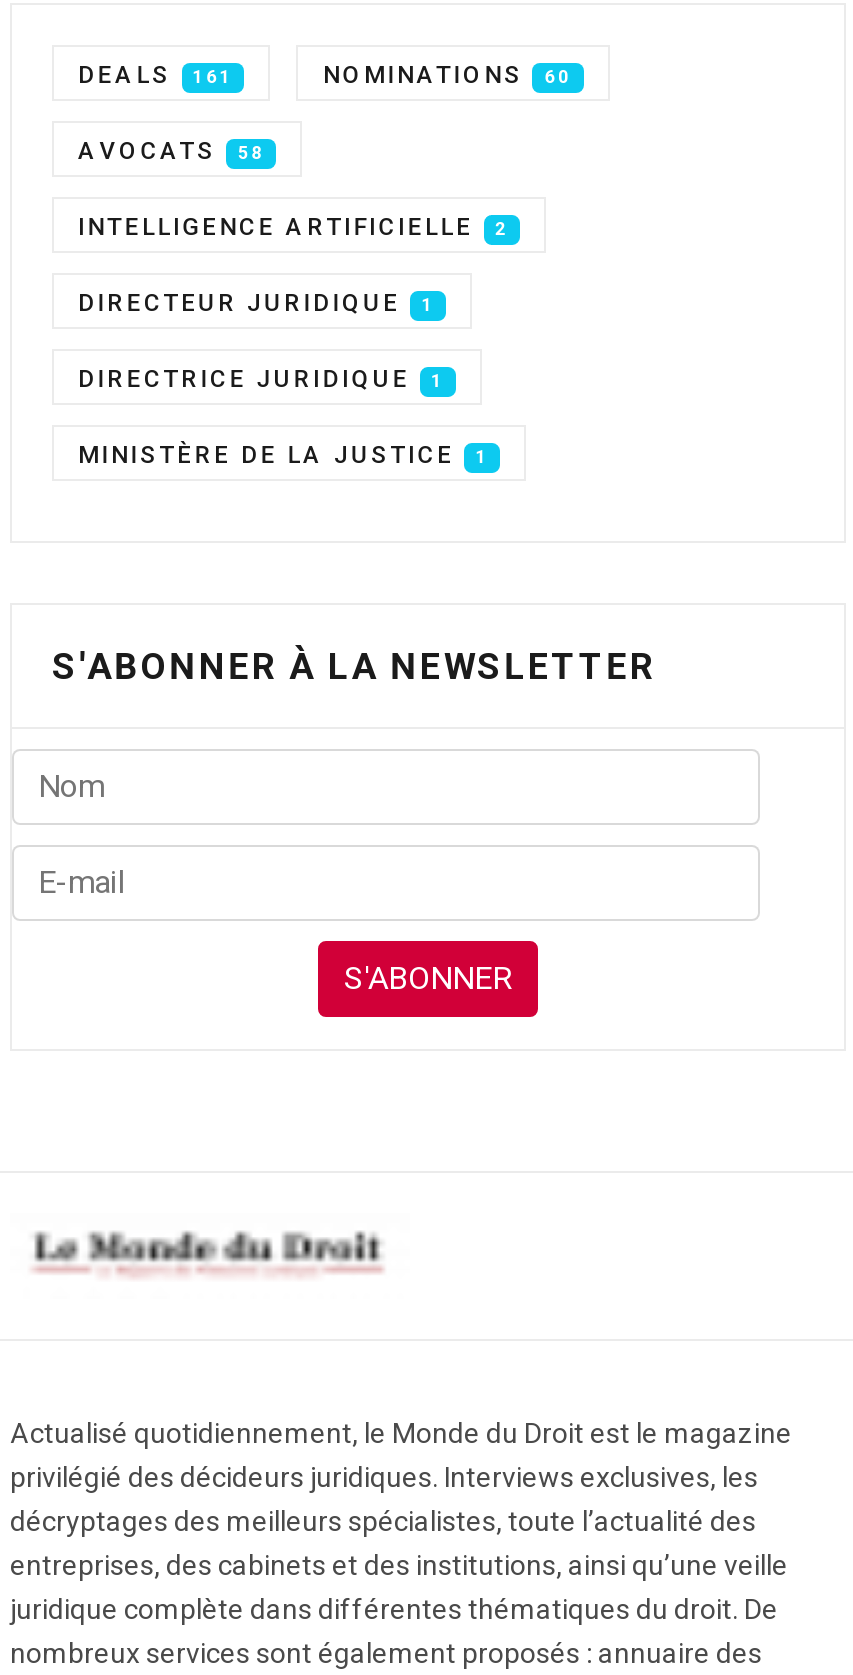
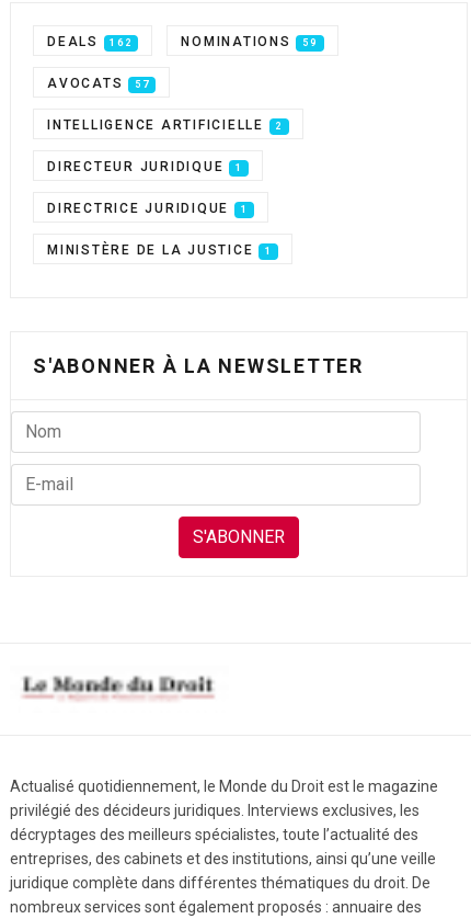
[78,60,233,88] DEALS 161 -> [47,34,132,49] DEALS 162
[323,60,572,88] NOMINATIONS 60 -> [181,34,317,49] NOMINATIONS 59
[78,136,265,164] AVOCATS 58 -> [47,75,149,91] AVOCATS 57

